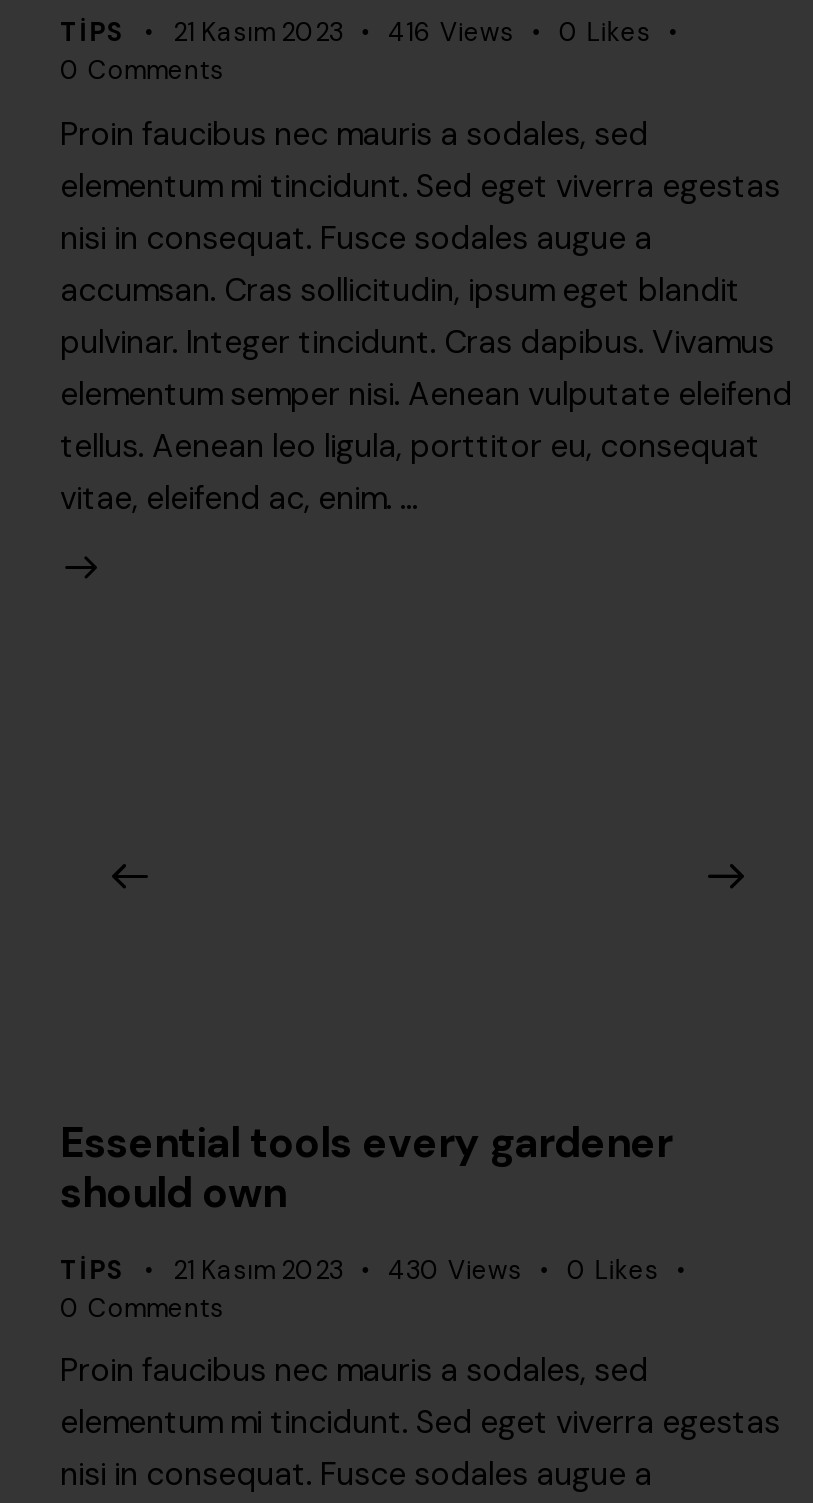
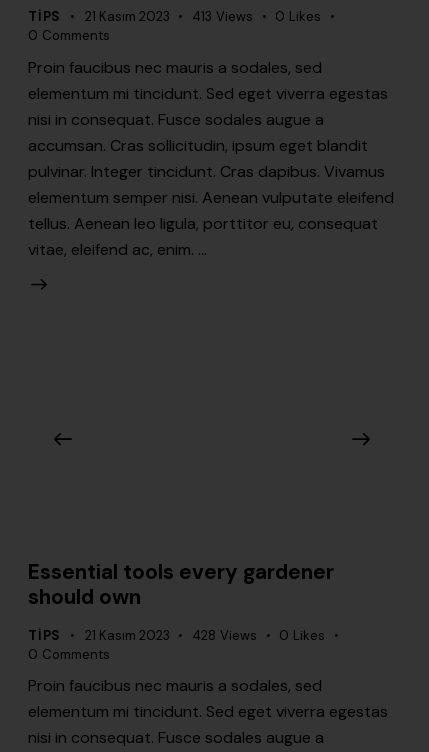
[388,16,514,50] 416 Views -> [192,8,253,25] 413 Views
[388,1253,522,1287] 430 Views -> [192,627,257,644] 428 Views

